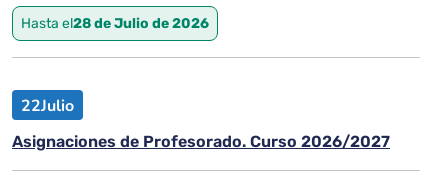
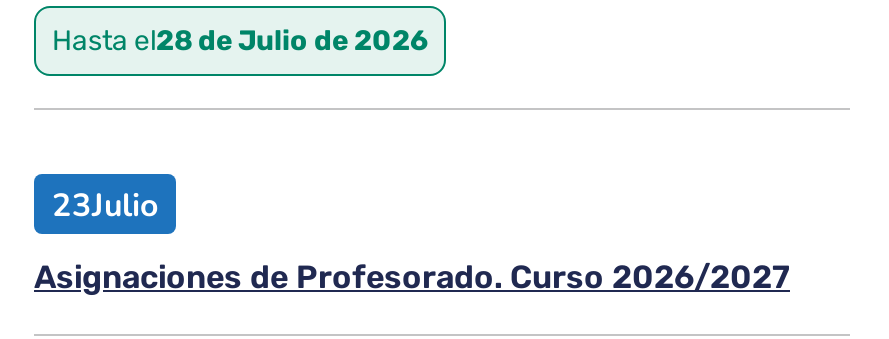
[21,95,74,117] 22Julio -> [52,183,158,227] 23Julio

